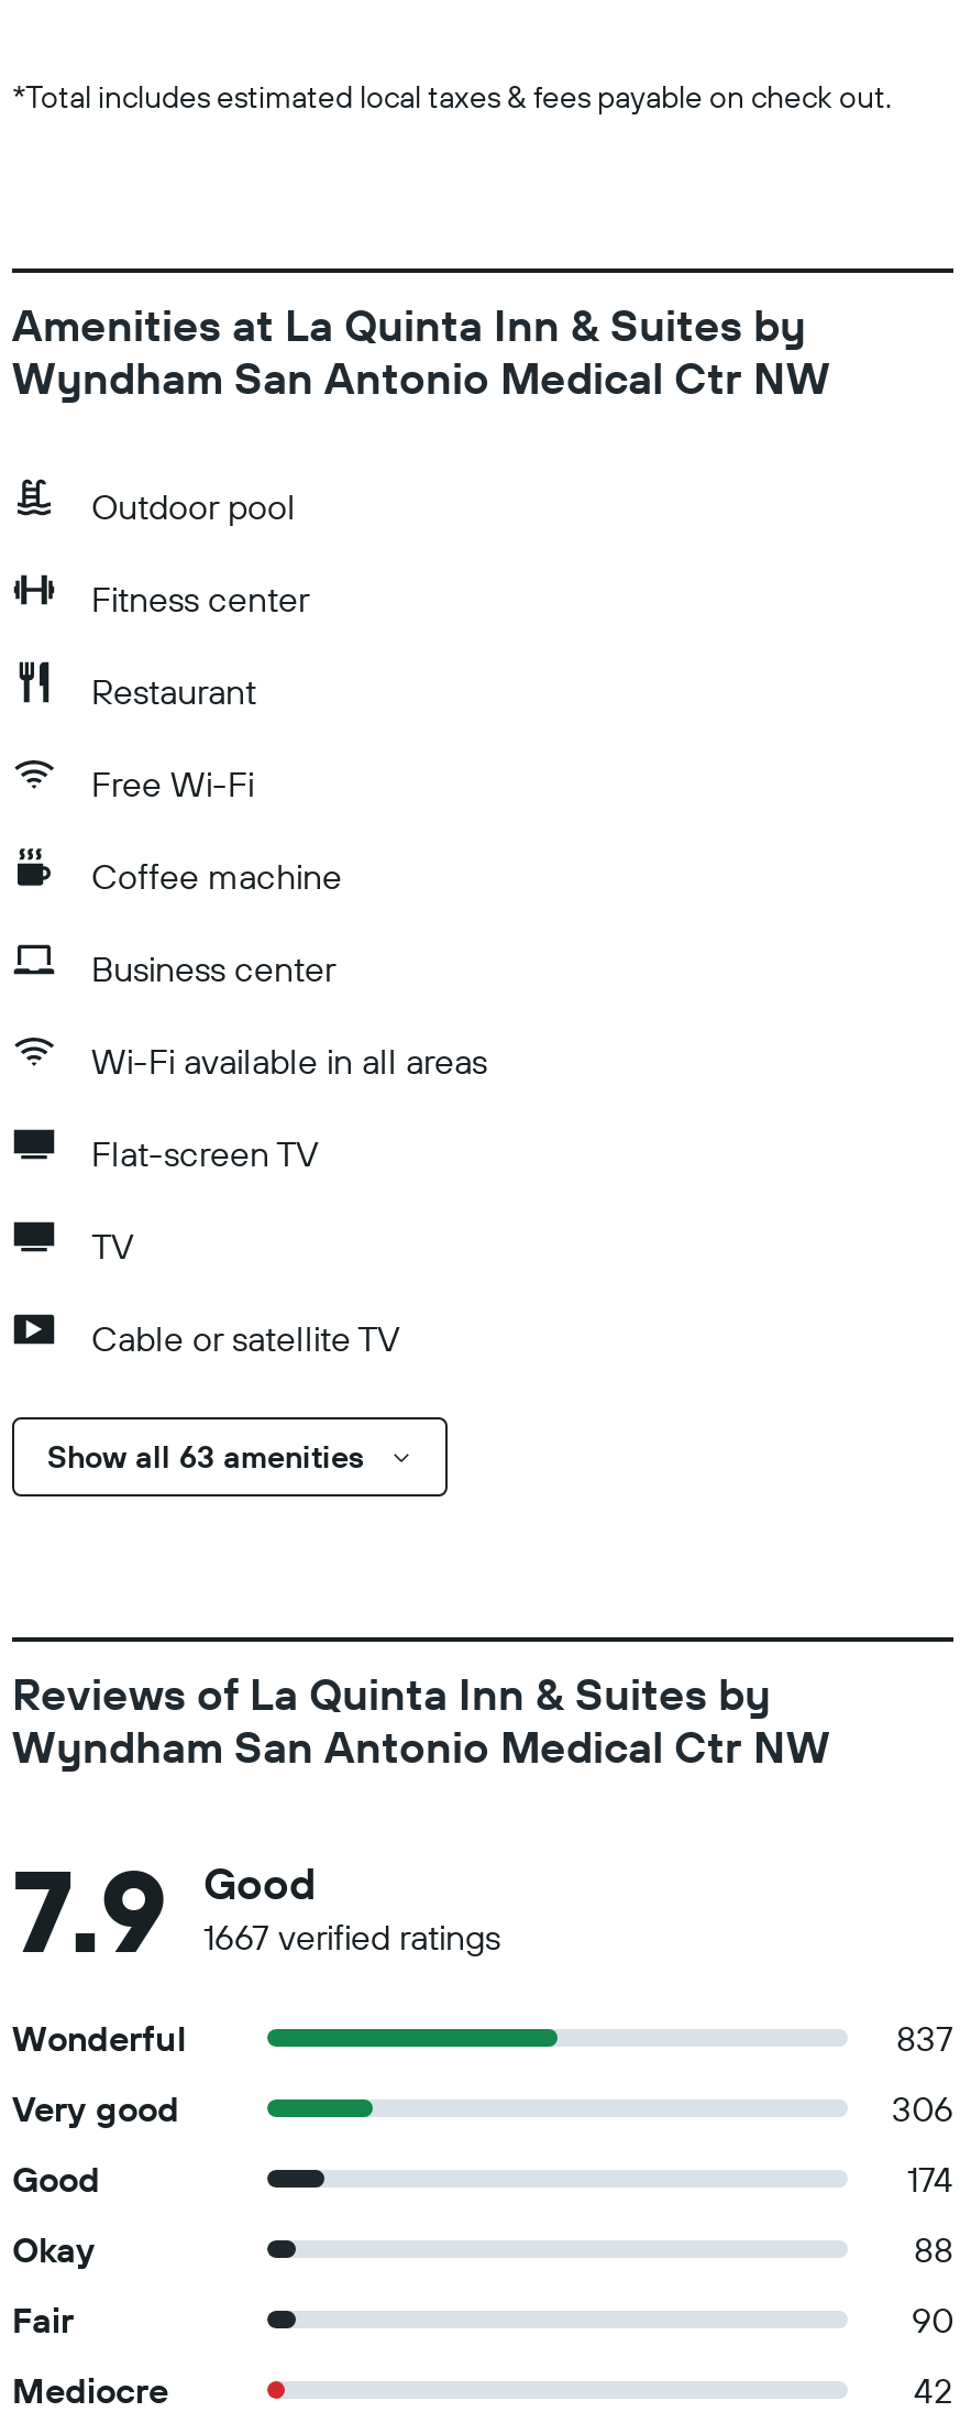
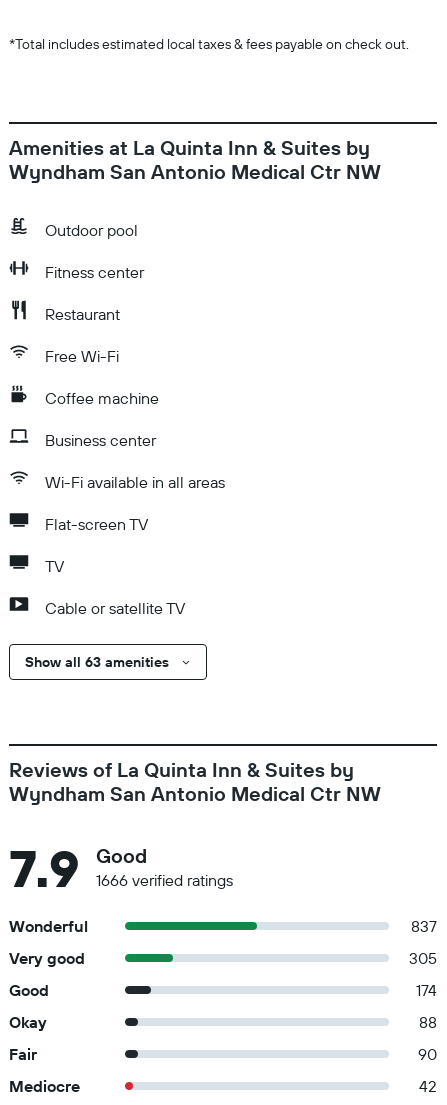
[203,1915,500,1959] 1667 verified ratings -> [96,870,233,890] 1666 verified ratings
[892,2086,953,2130] 306 -> [409,948,437,968] 305

